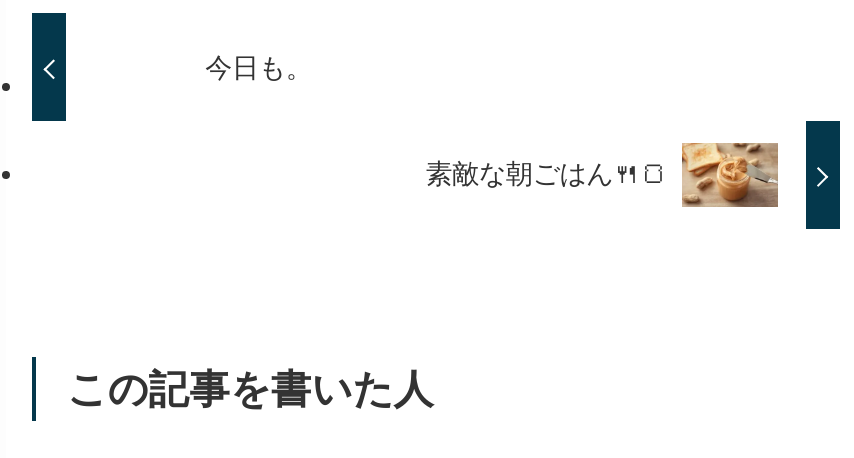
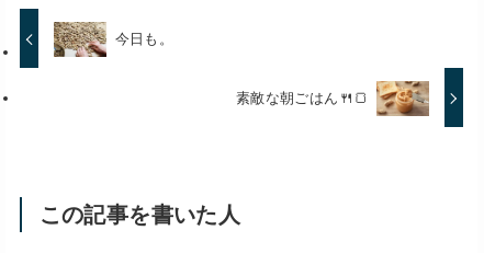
none -> [53,21,108,58] [image]

